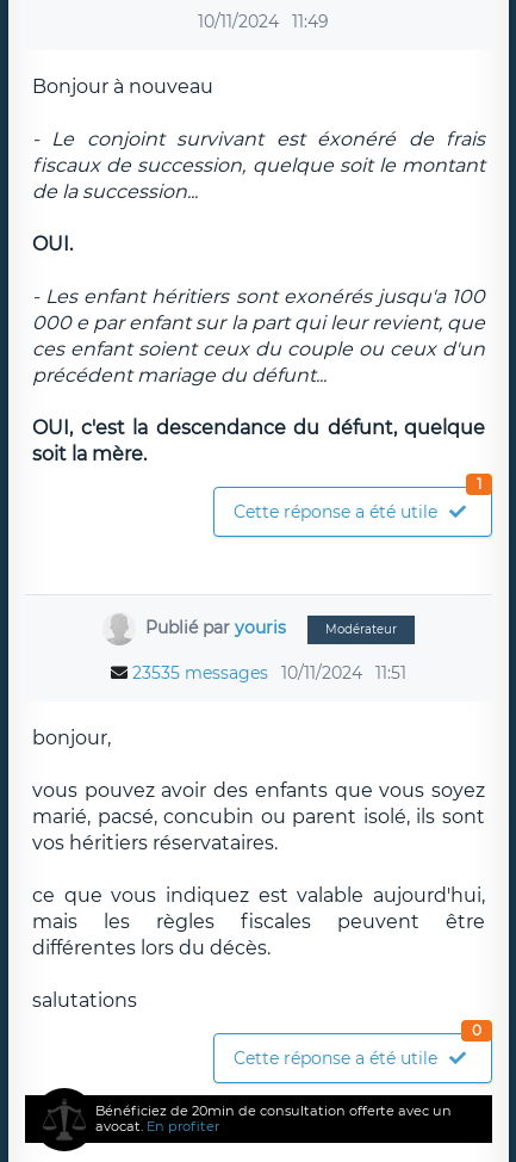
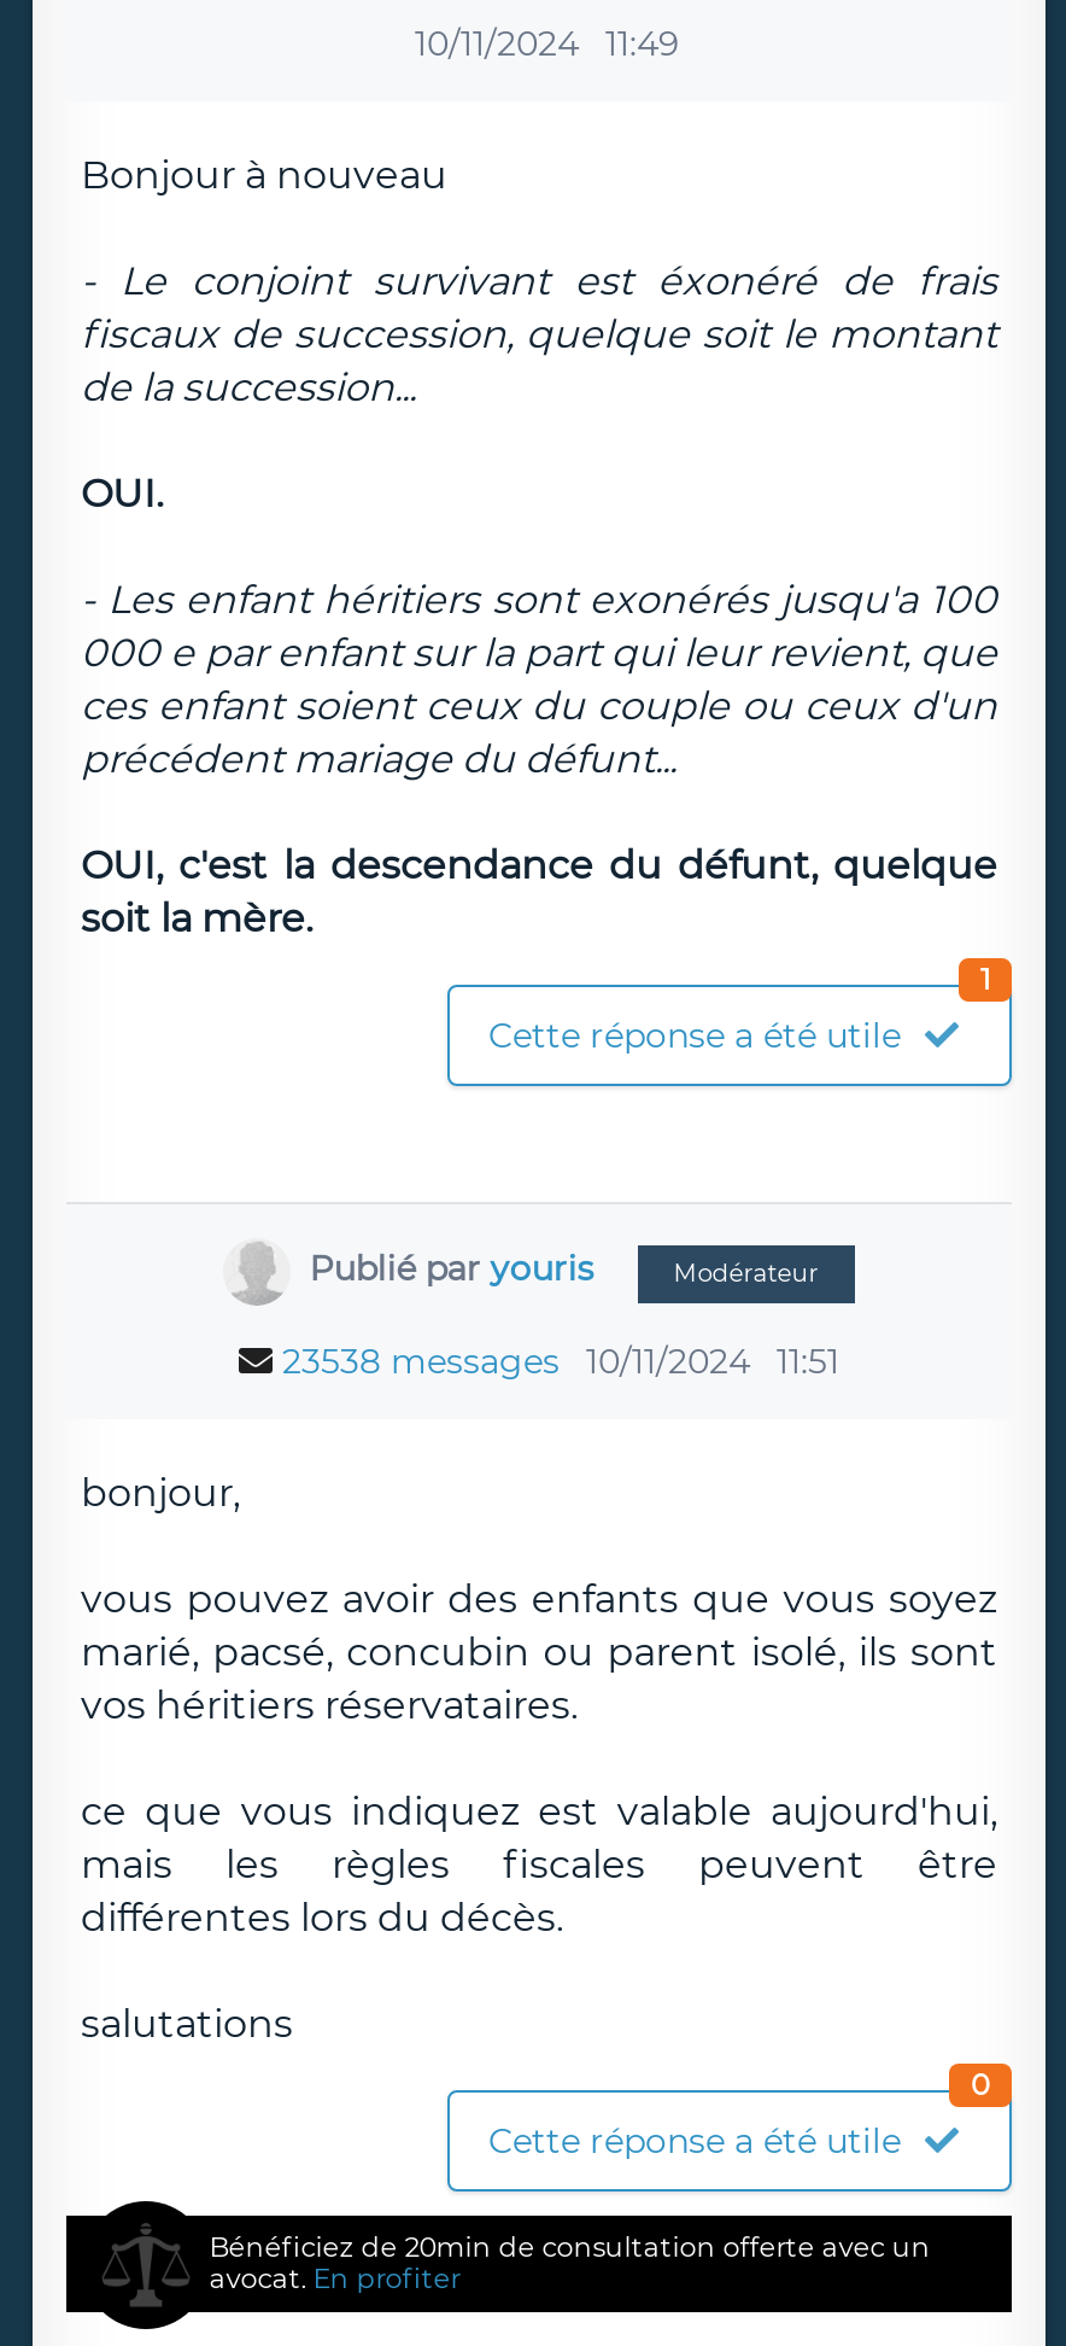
[132,662,268,684] 23535 messages -> [282,1340,560,1383] 23538 messages

